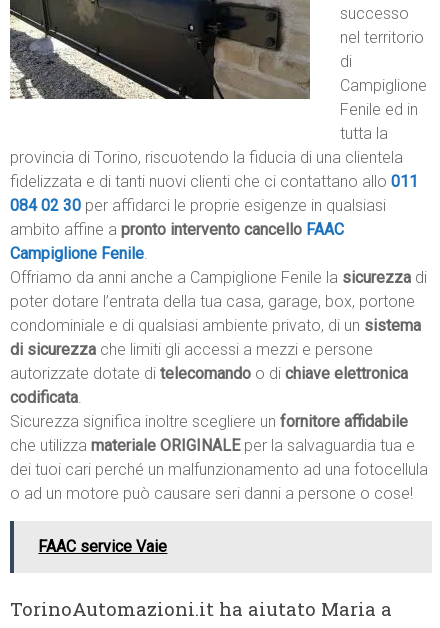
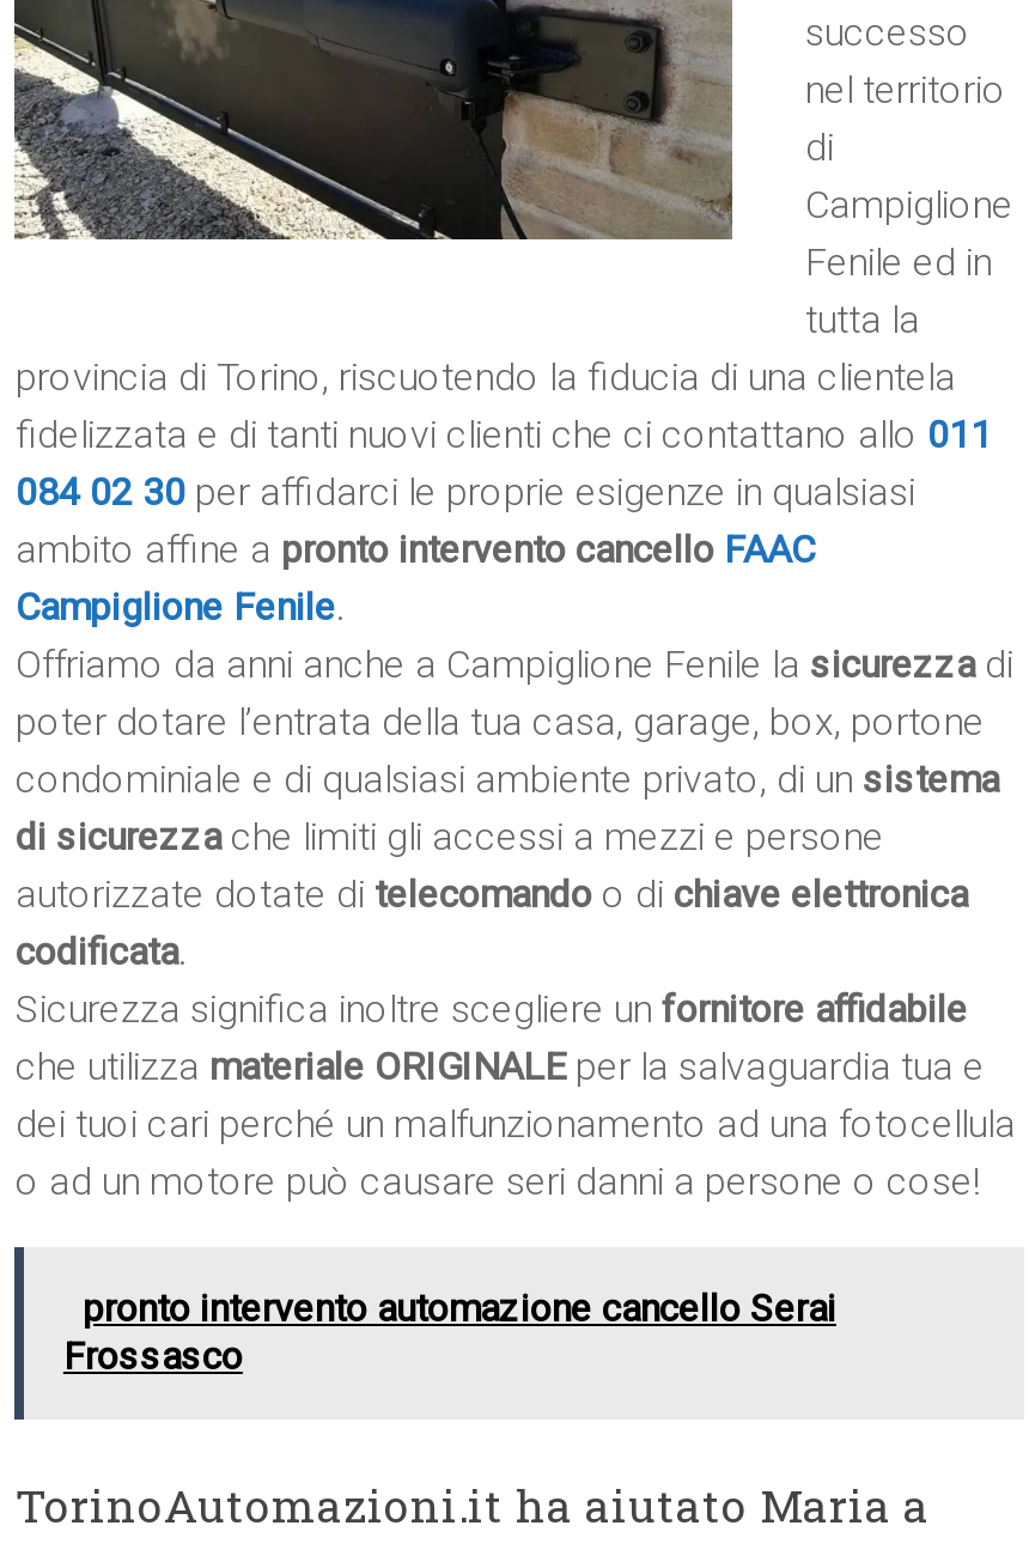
[38,537,167,556] FAAC service Vaie -> [63,1285,836,1379] pronto intervento automazione cancello Serai | Frossasco

